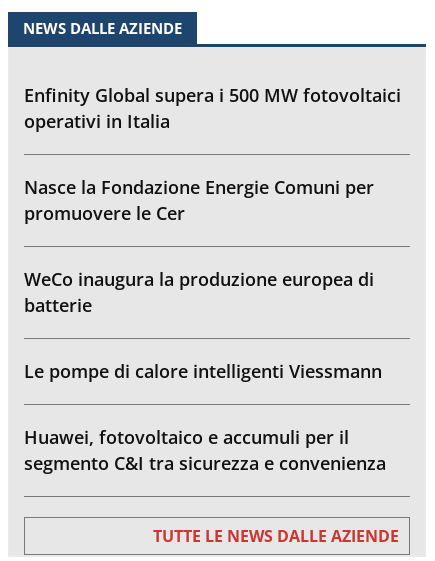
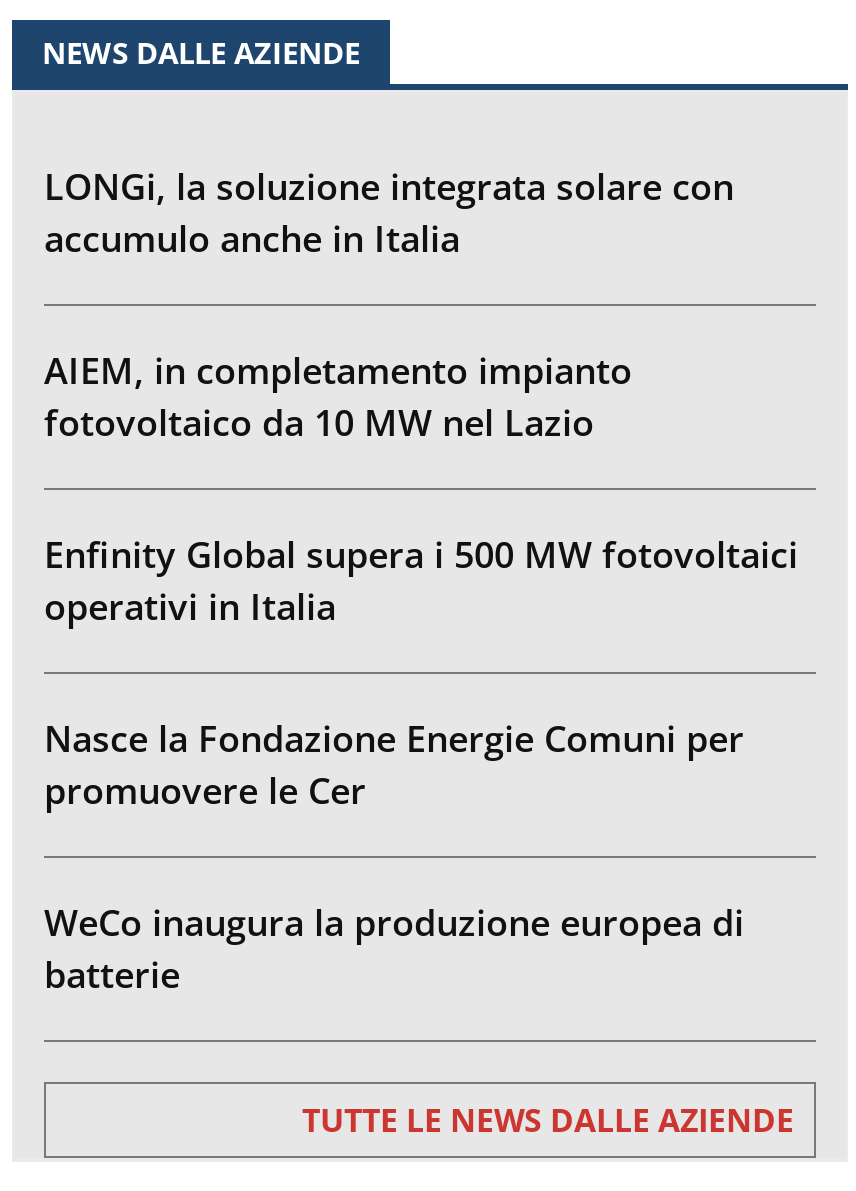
none -> [44,161,734,445] LONGi, la soluzione integrata solare con | accumulo anche in Italia | AIEM, in completamento impianto | fotovoltaico da 10 MW nel Lazio
moved [24,83,401,317] -> [44,529,798,997]: Enfinity Global supera i 500 MW fotovoltaici | operativi in Italia | Nasce la Fondazione Energie Comuni per | promuovere le Cer | WeCo inaugura la produzione europea di | batterie
[24,359,386,475] Le pompe di calore intelligenti Viessmann | Huawei, fotovoltaico e accumuli per il | segmento C&I tra sicurezza e convenienza -> none

